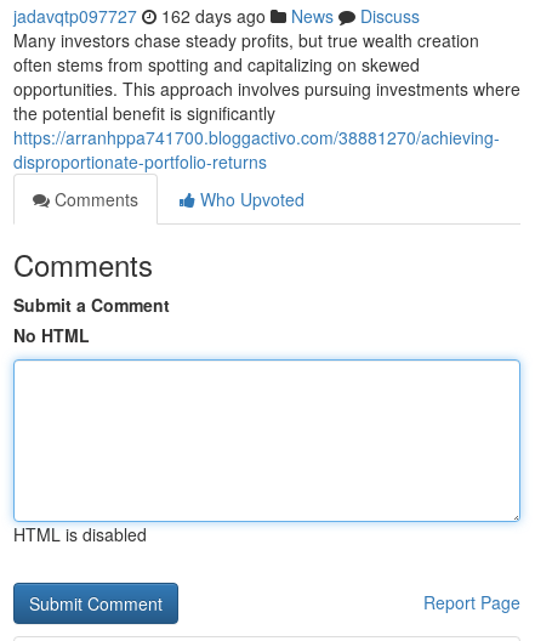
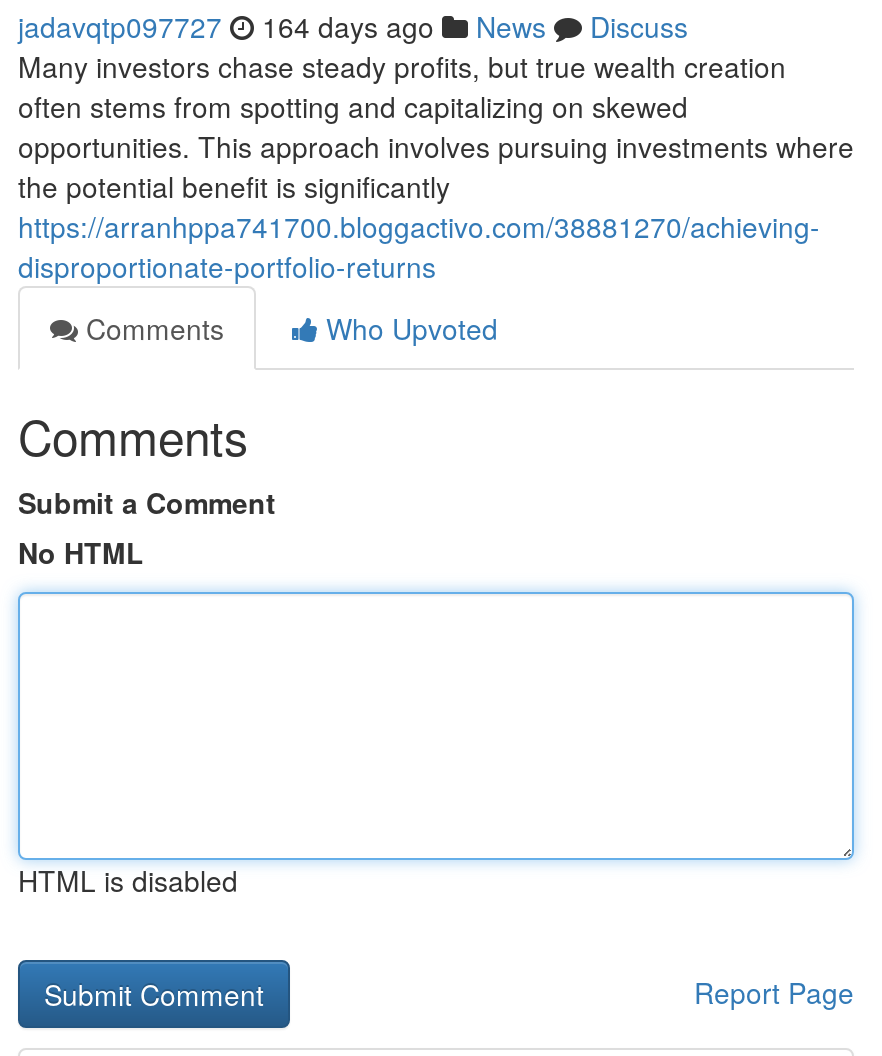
[13,4,420,28] jadavqtp097727 162 days ago News Discuss -> [18,6,688,46] jadavqtp097727 164 days ago News Discuss

